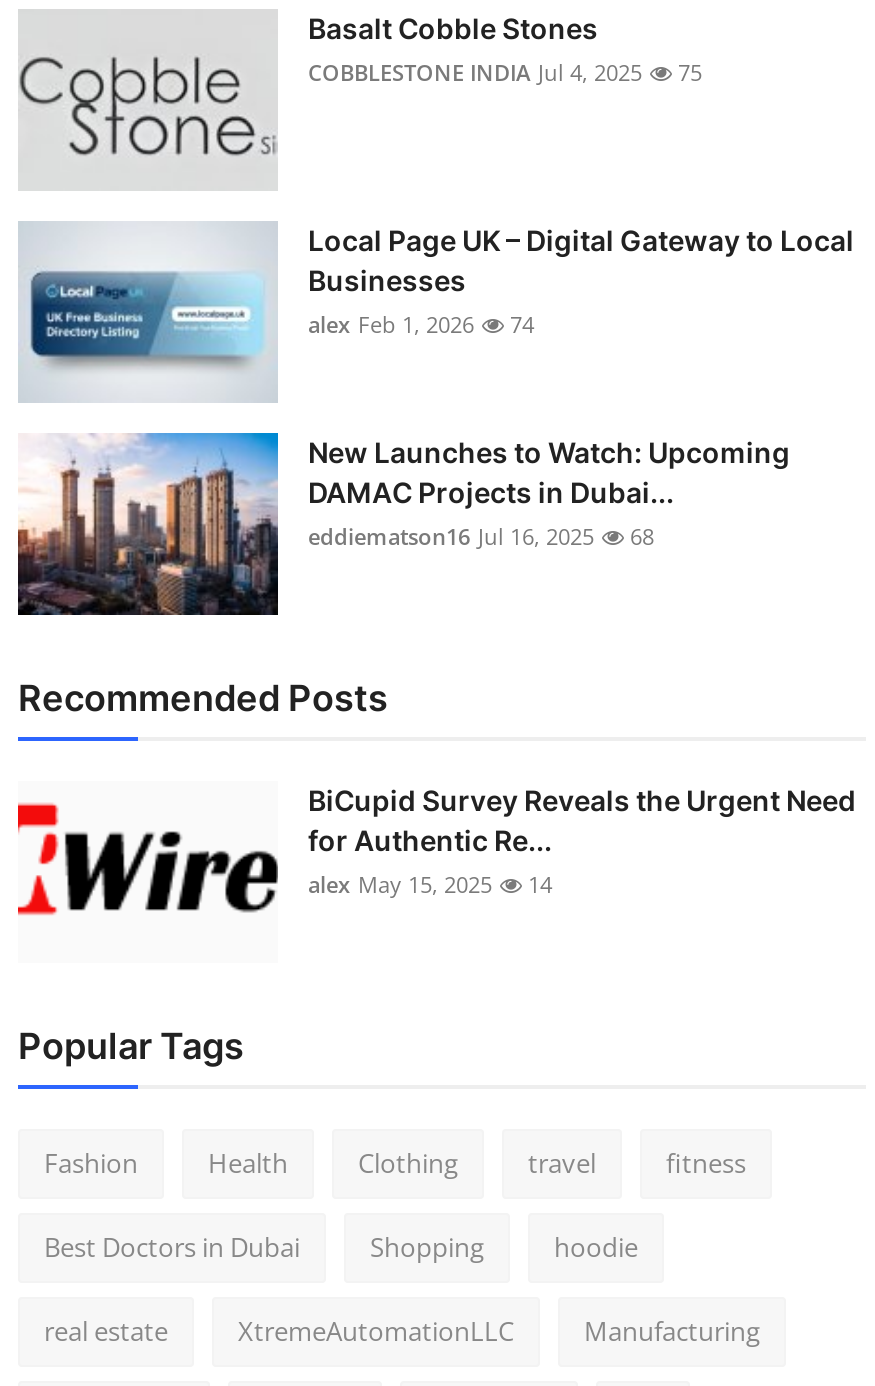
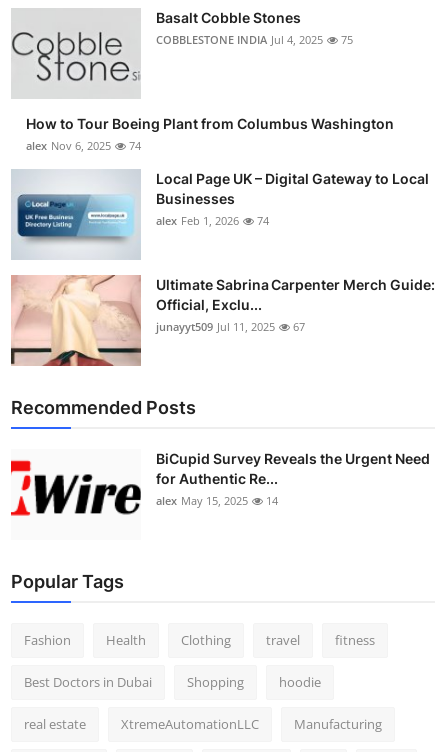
none -> [26,115,394,153] How to Tour Boeing Plant from Columbus Washington | alex Nov 6, 2025 | 74
[16,430,790,618] [image] | New Launches to Watch: Upcoming | DAMAC Projects in Dubai... | eddiematson16 Jul 16, 2025 | 68 -> [10,274,435,367] [image] | Ultimate Sabrina Carpenter Merch Guide: | Official, Exclu... | junayyt509 Jul 11, 2025 | 67

